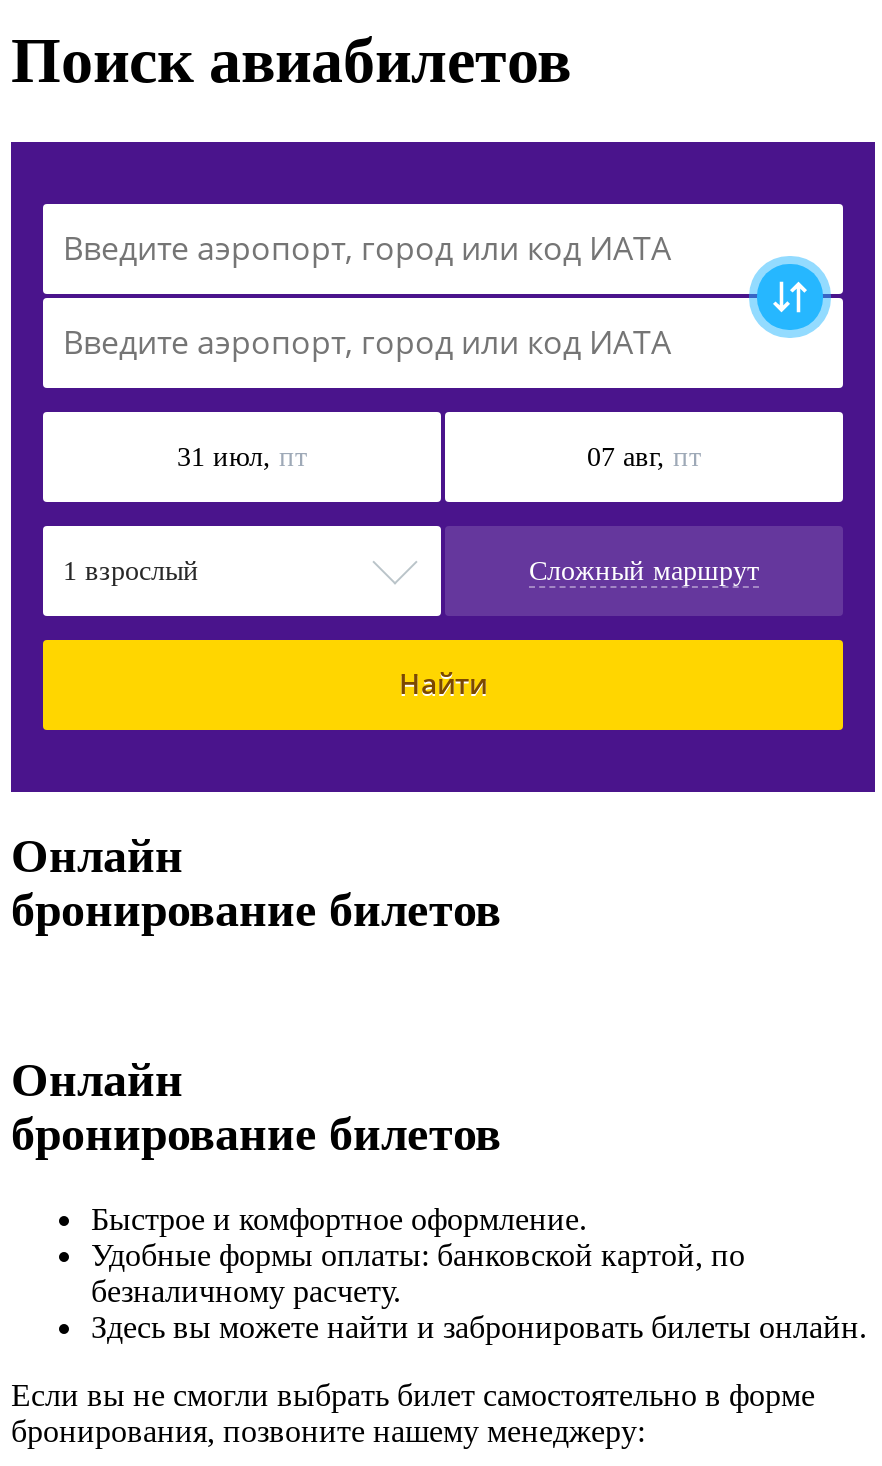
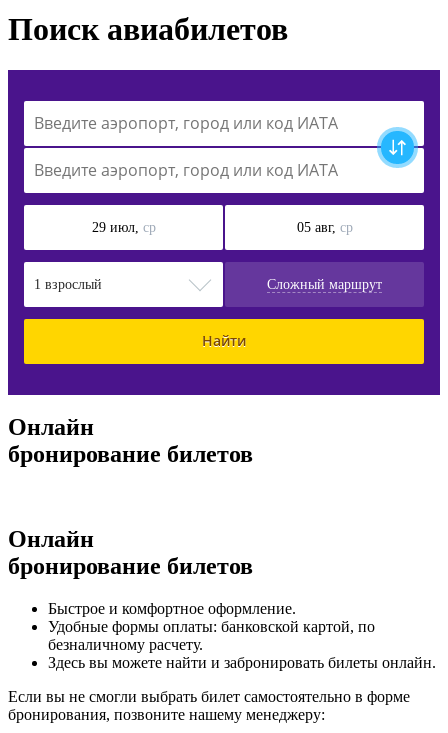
[177,441,307,471] 31 июл, пт -> [91,219,155,234] 29 июл, ср
[587,441,701,471] 07 авг, пт -> [296,219,352,234] 05 авг, ср

